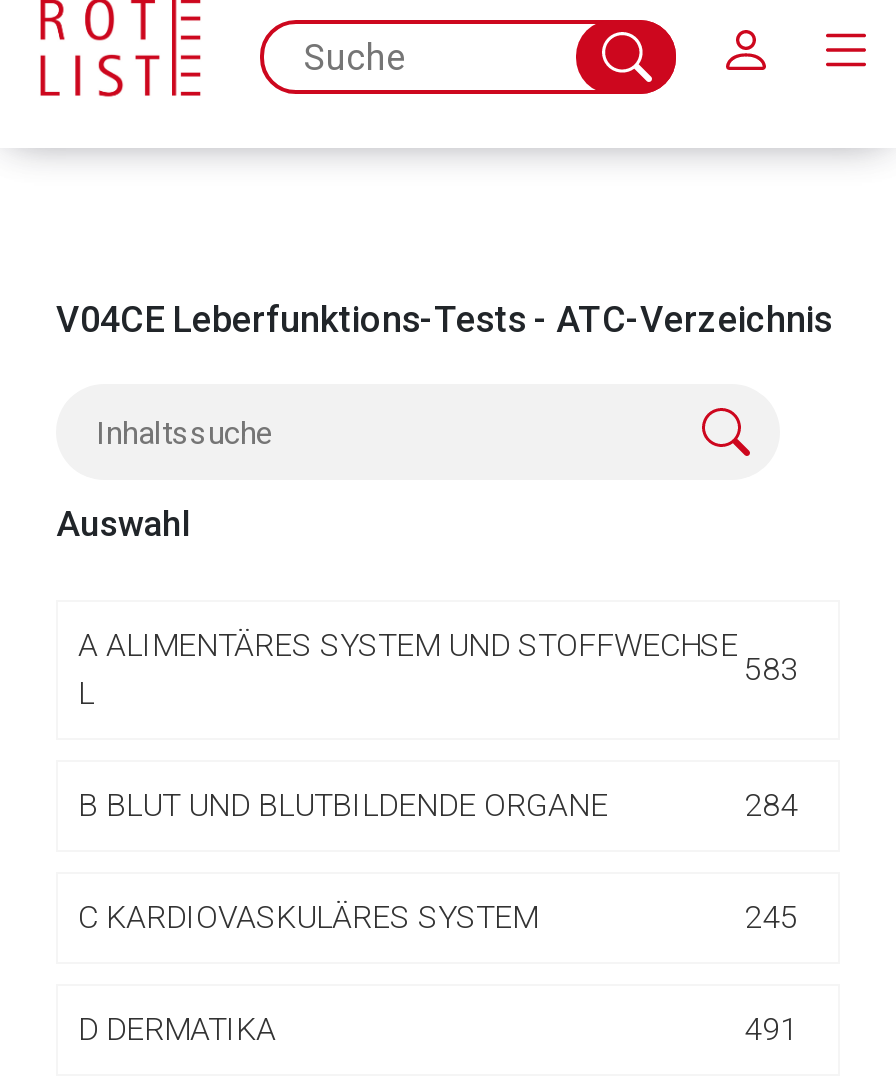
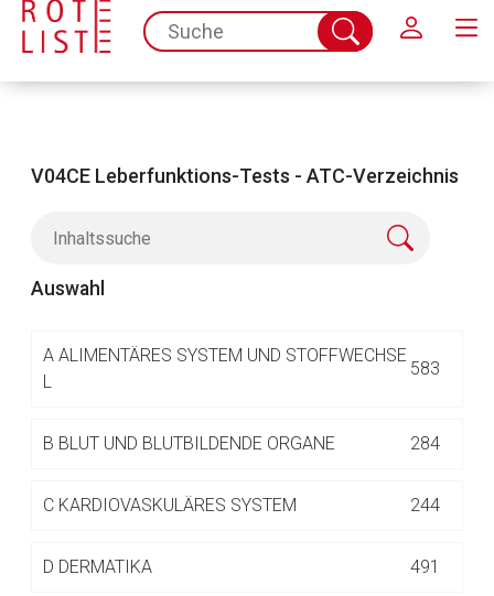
[744,898,798,936] 245 -> [410,495,440,516] 244

